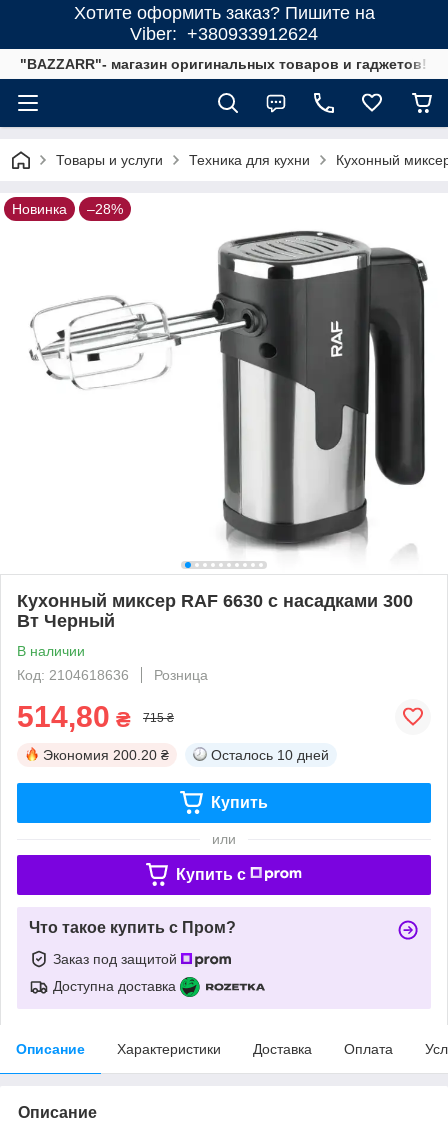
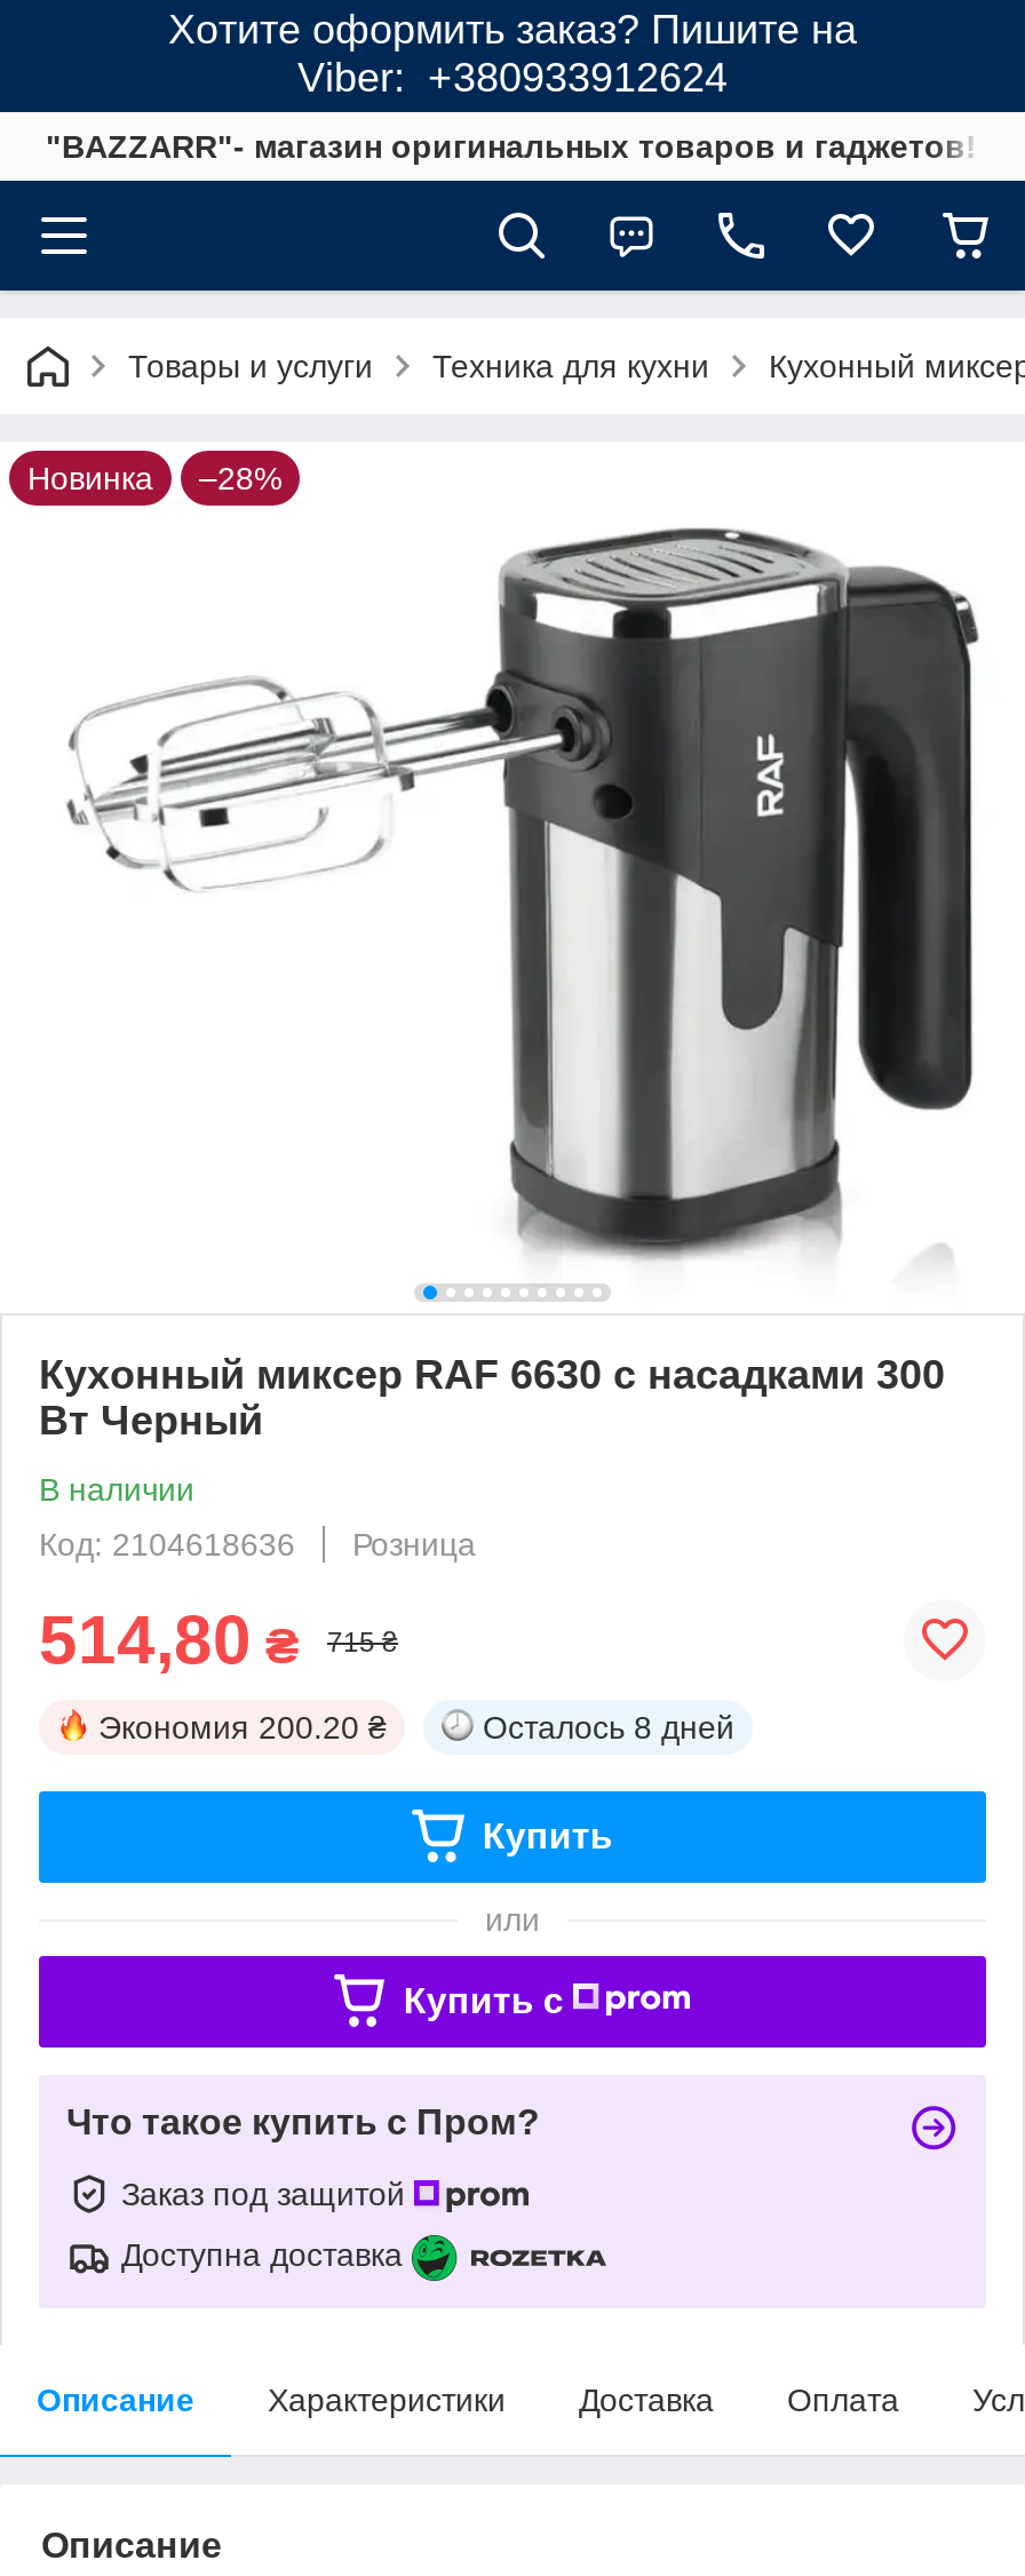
[211,747,329,763] Осталось 10 дней -> [483,1708,734,1745] Осталось 8 дней

